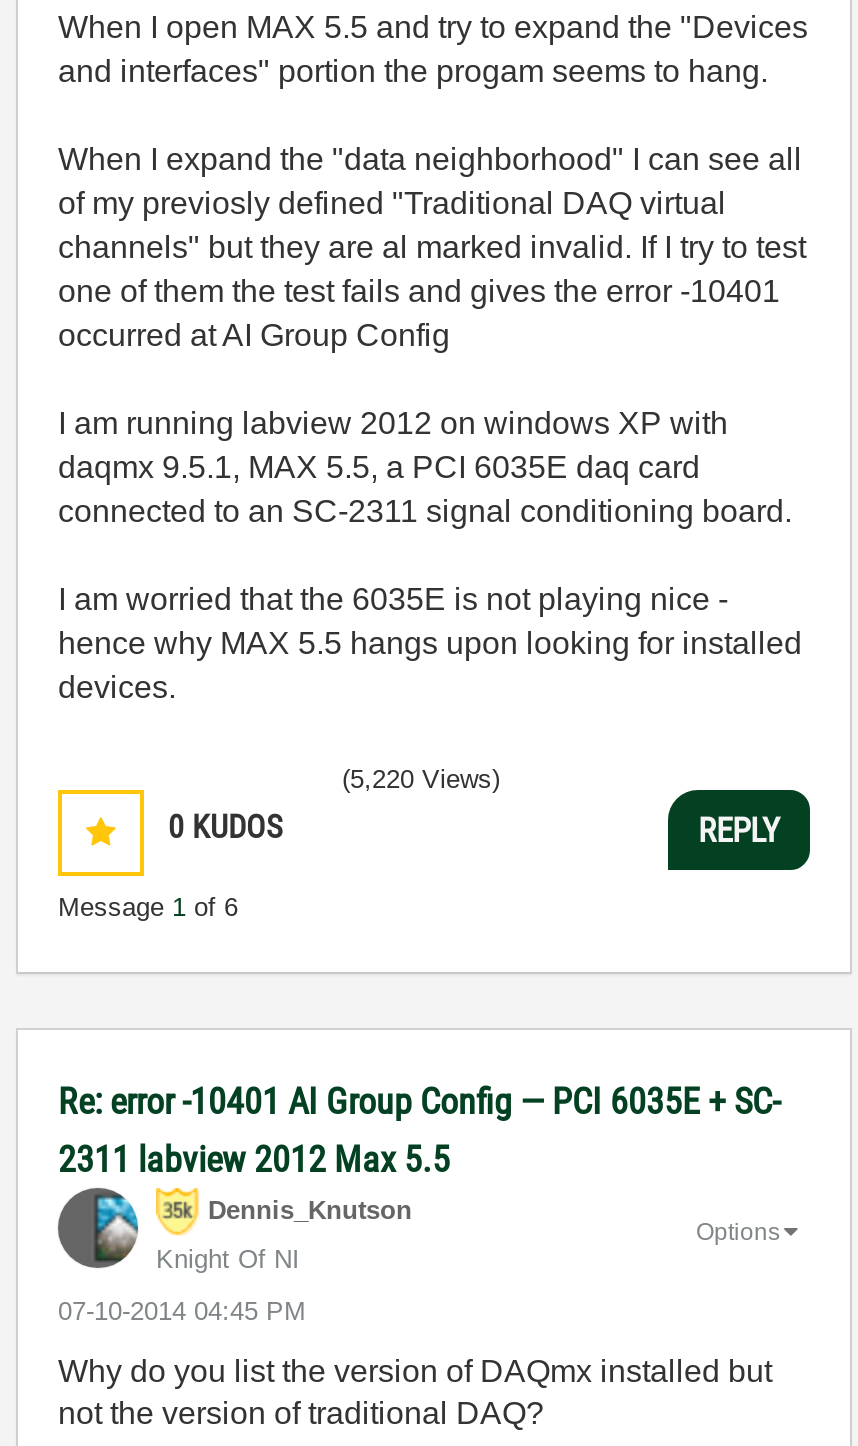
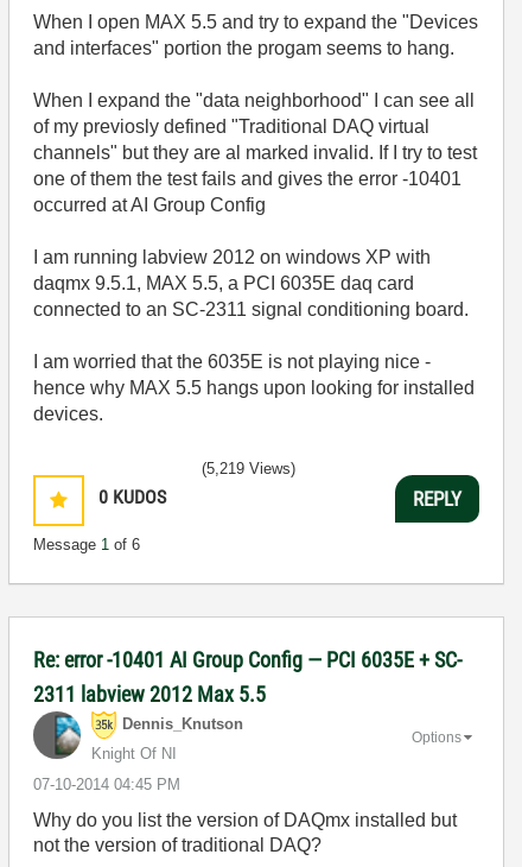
[342,764,500,794] (5,220 Views) -> [202,460,295,477] (5,219 Views)

